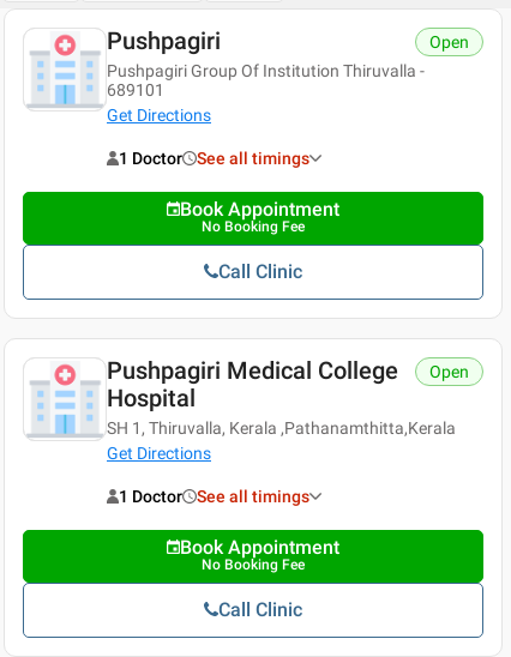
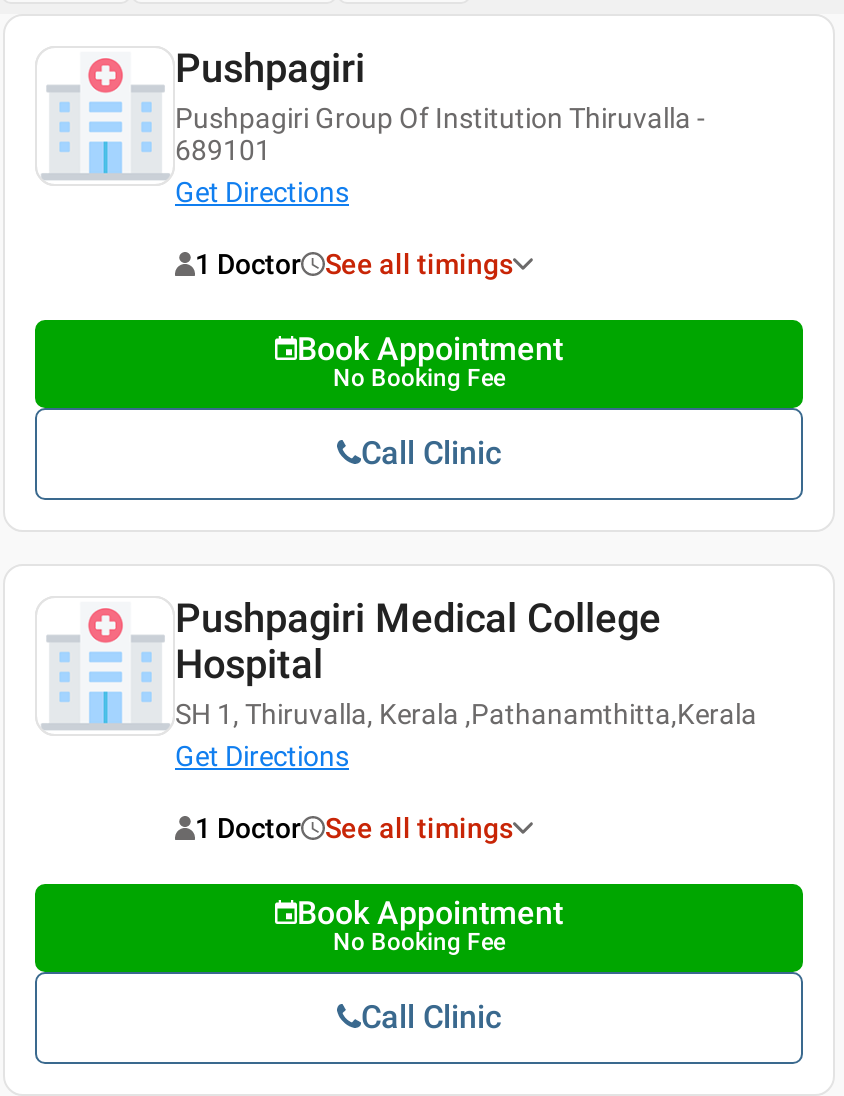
[429,32,469,52] Open -> none
[429,362,469,381] Open -> none

